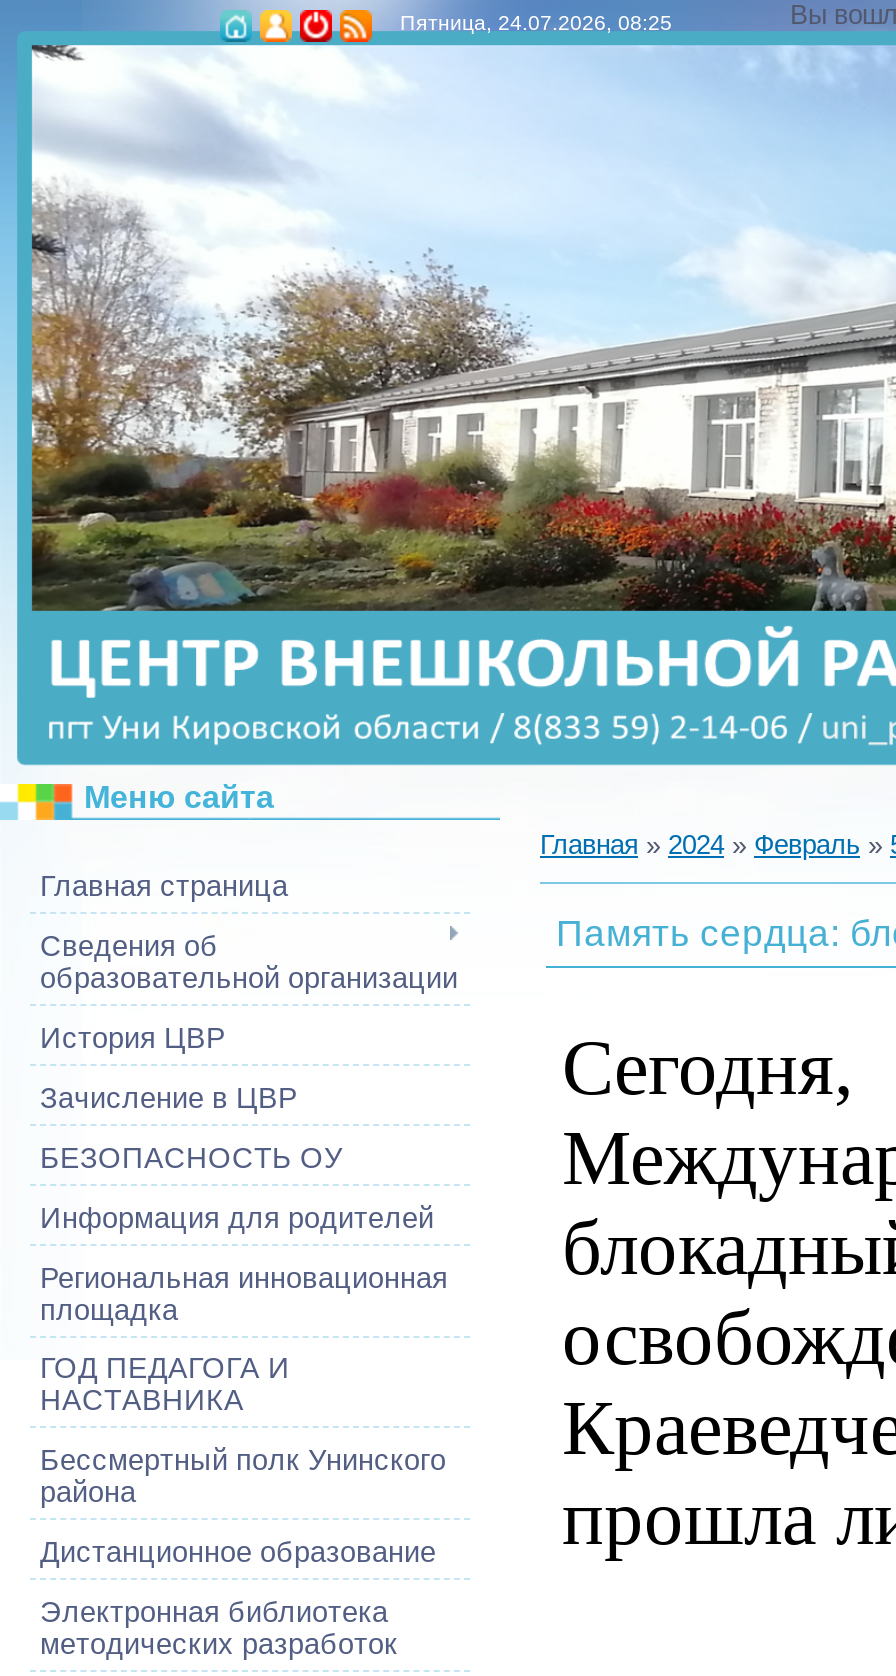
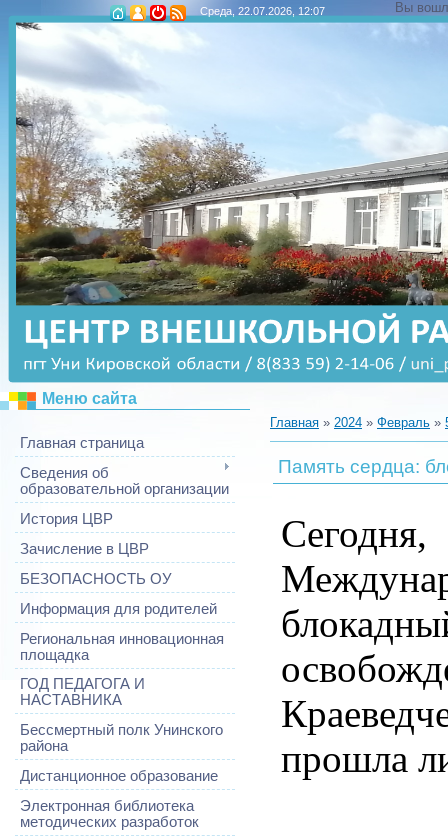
[400,10,672,34] Пятница, 24.07.2026, 08:25 -> [200,5,325,17] Среда, 22.07.2026, 12:07

